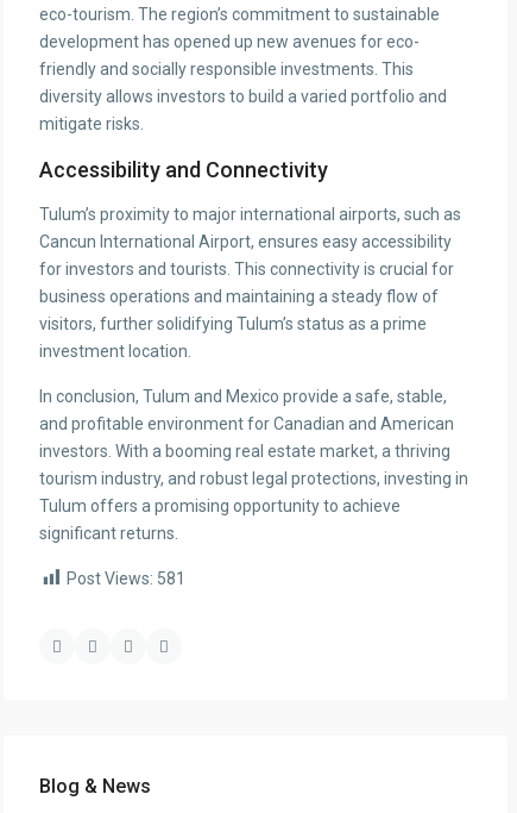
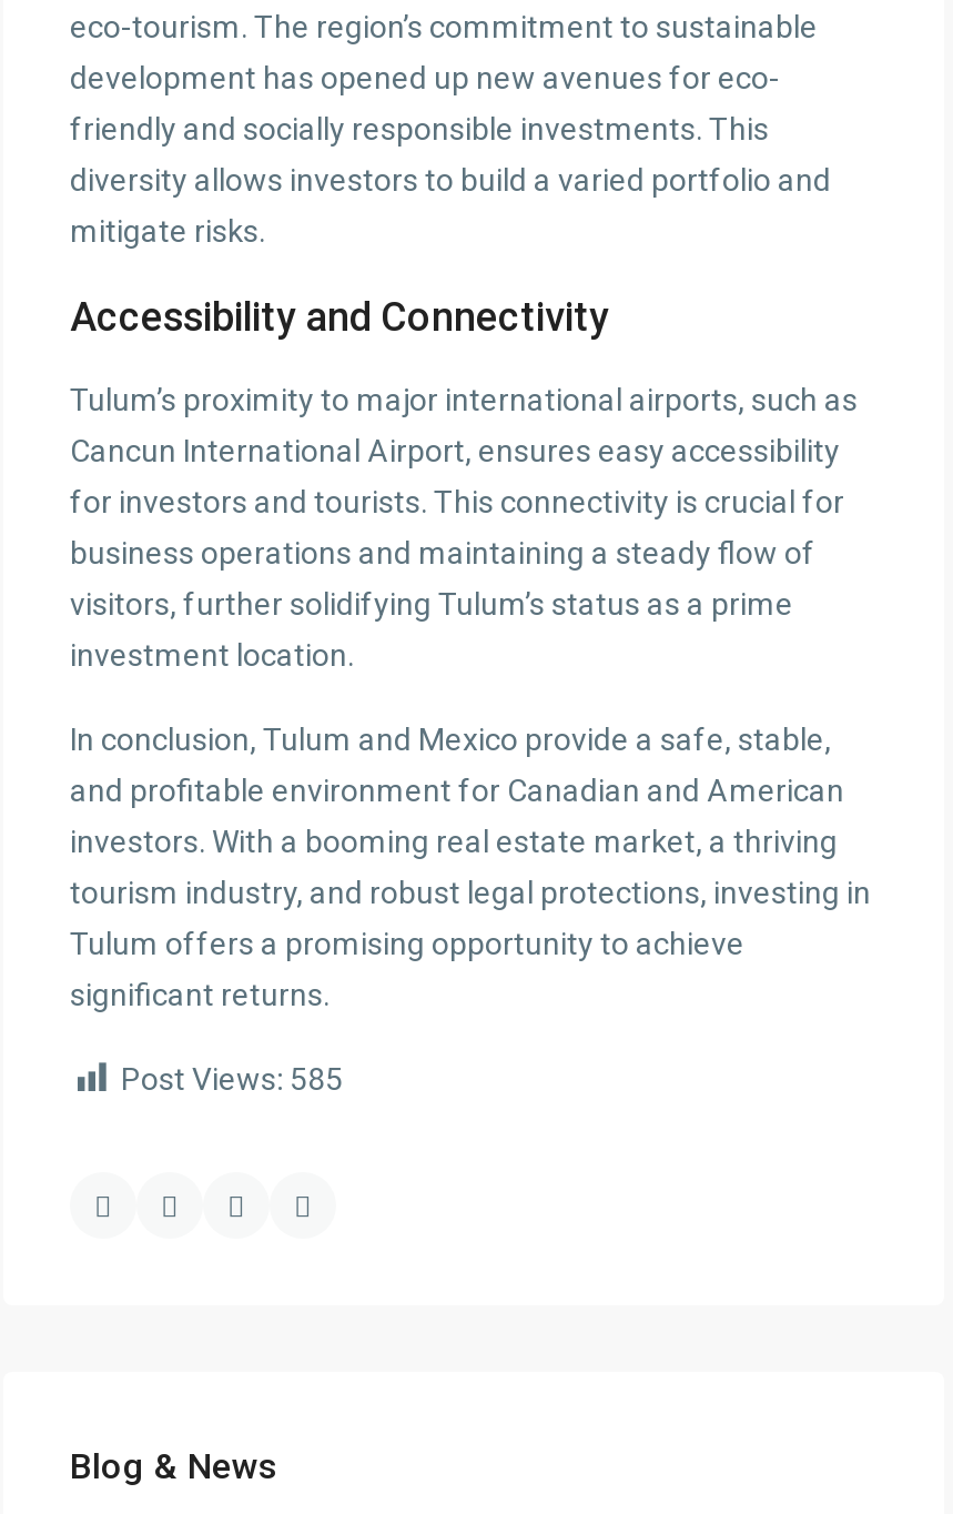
[67,569,185,588] Post Views: 581 -> [121,1061,343,1097] Post Views: 585

